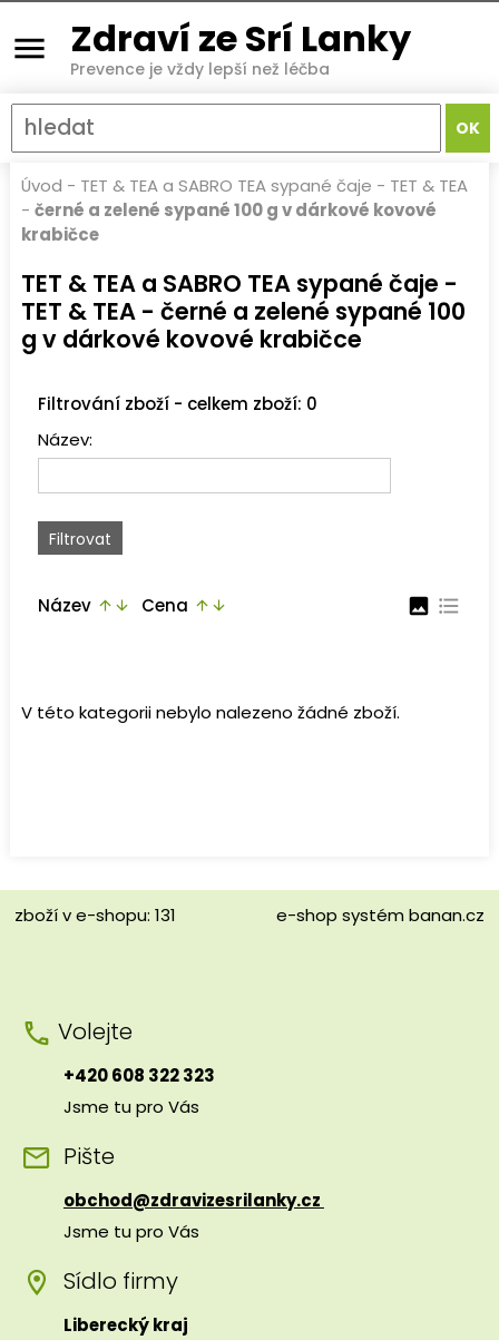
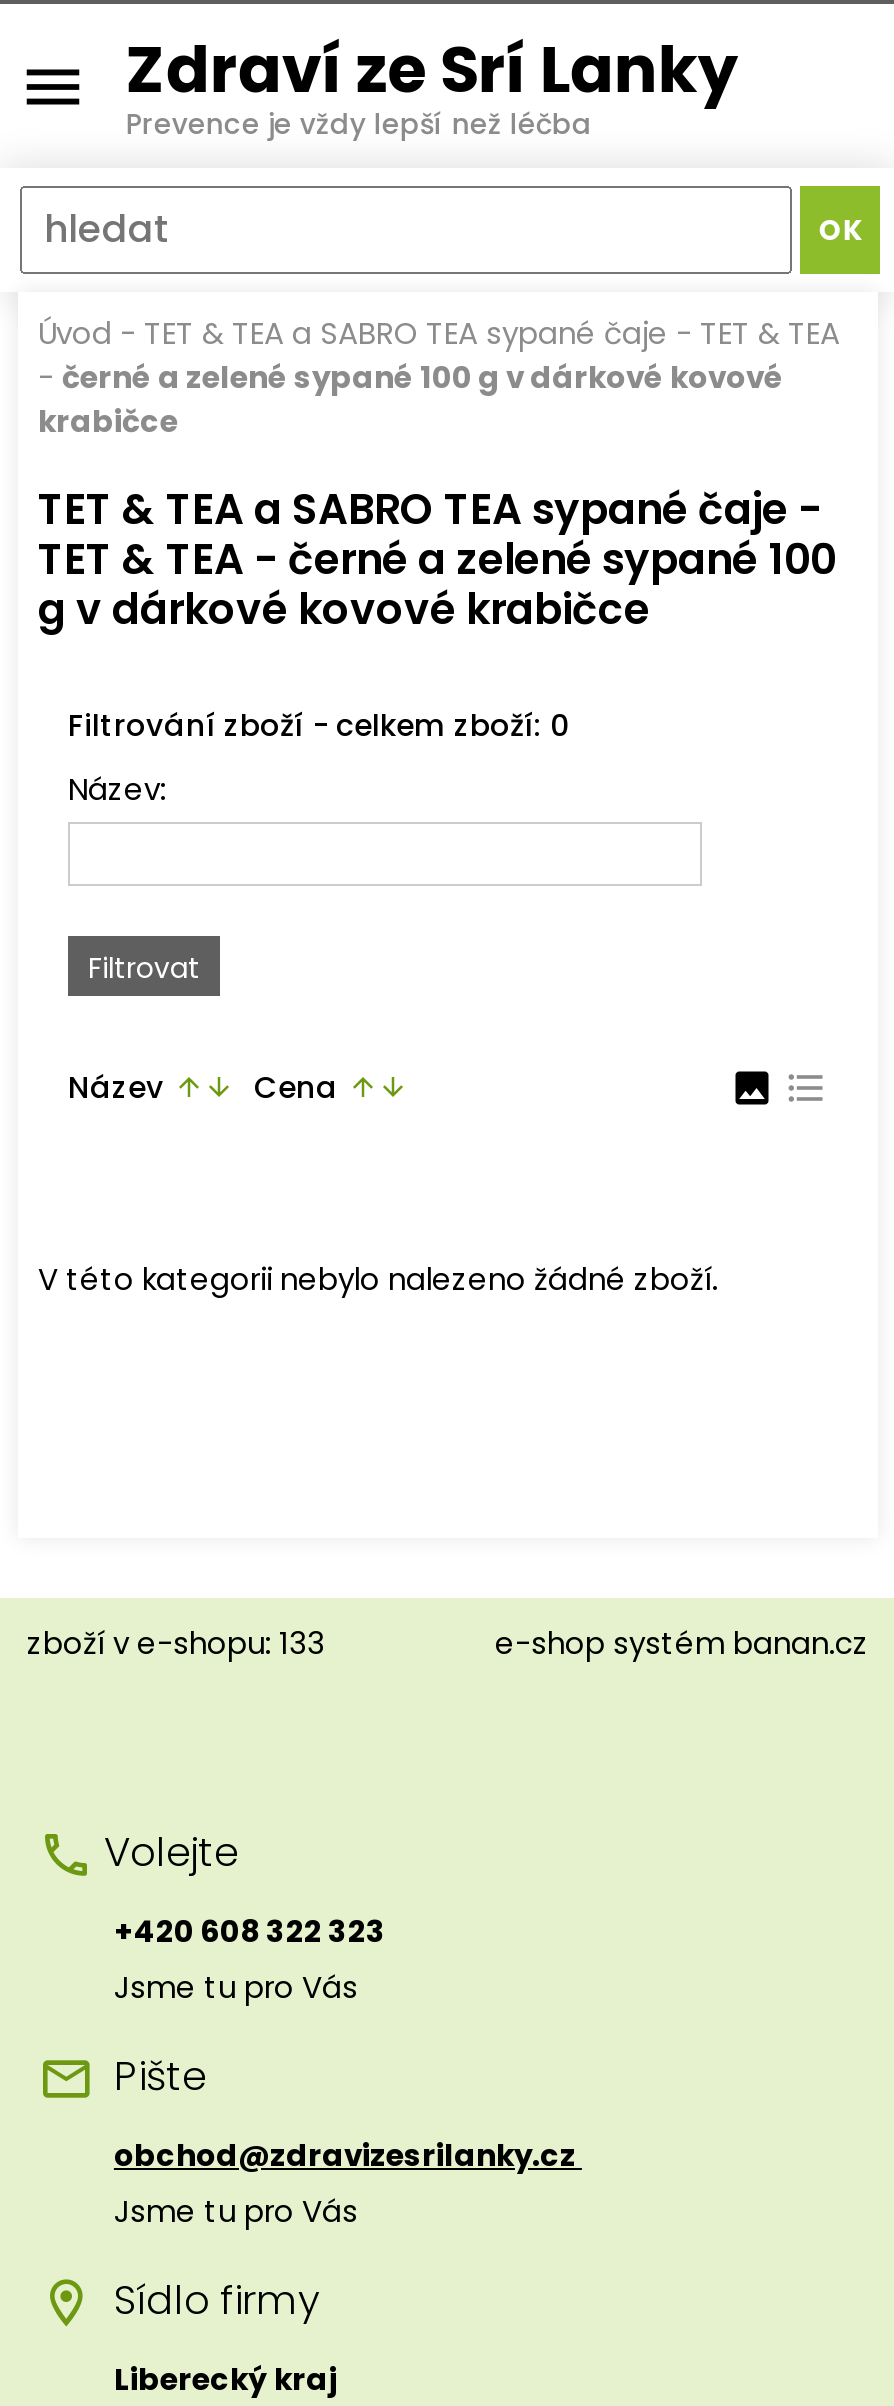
[15,903,176,927] zboží v e-shopu: 131 -> [27,1622,325,1664] zboží v e-shopu: 133

